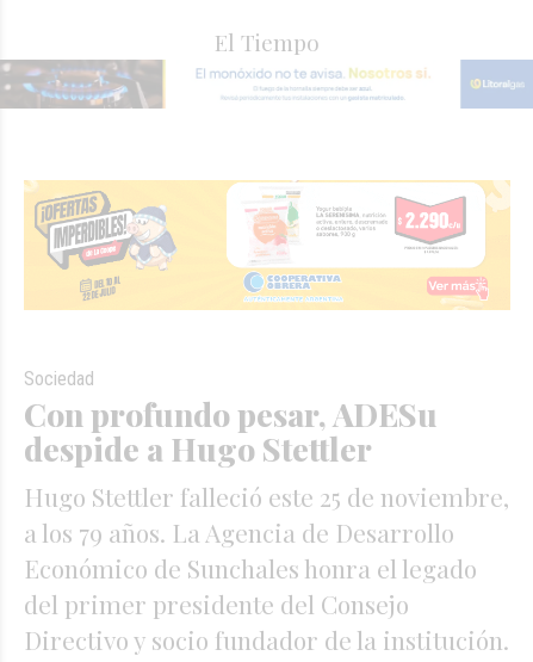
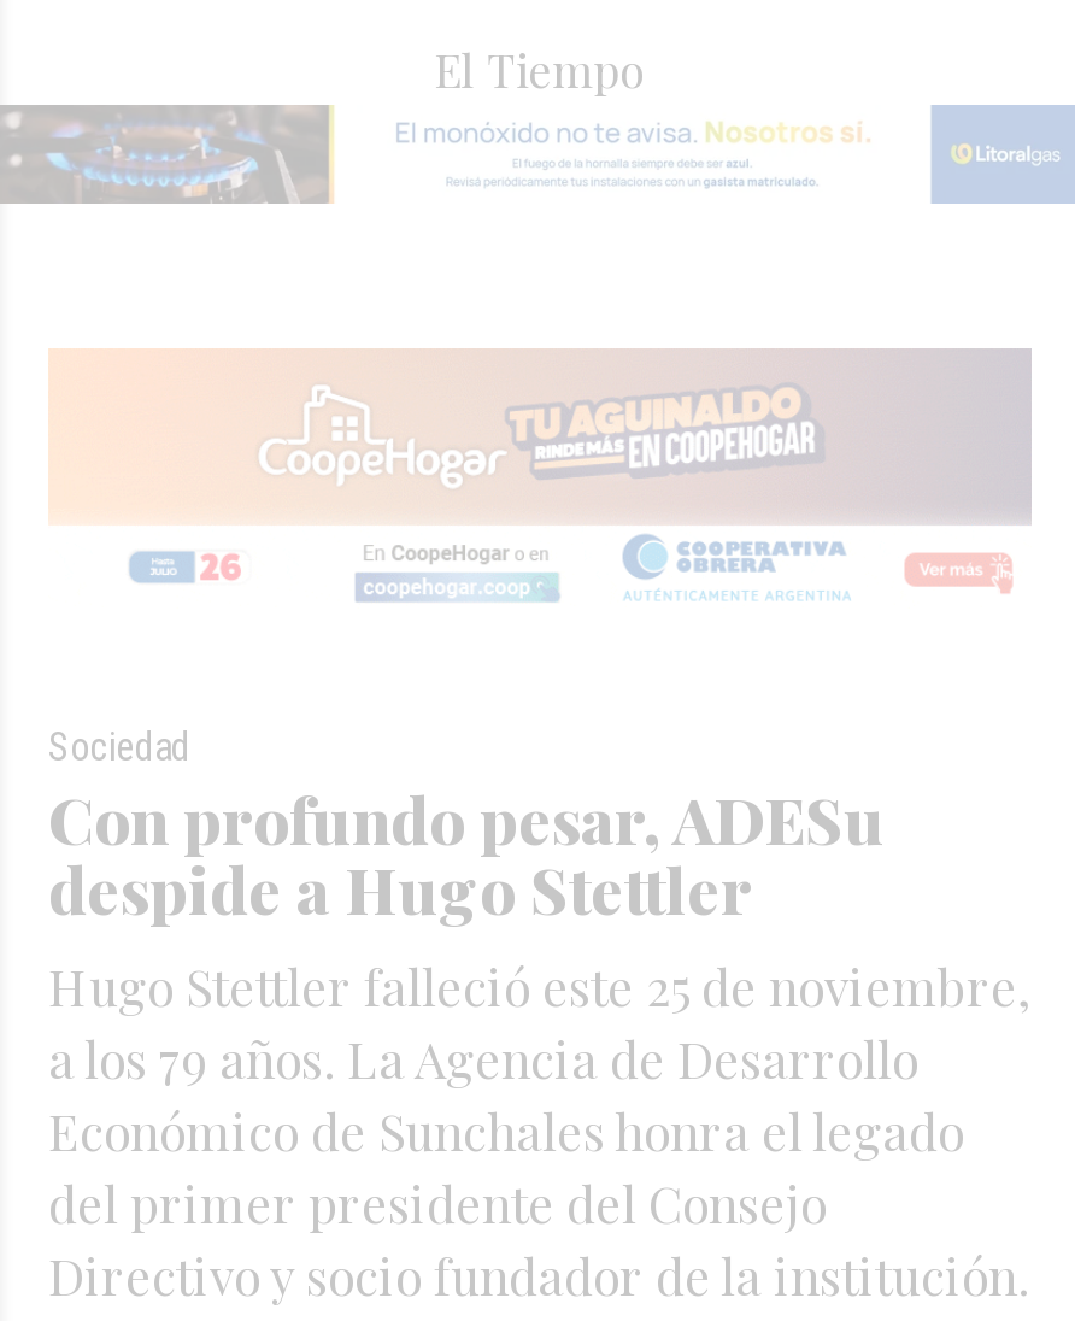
[23,179,512,311] [image] -> [48,346,1034,611] [image]

